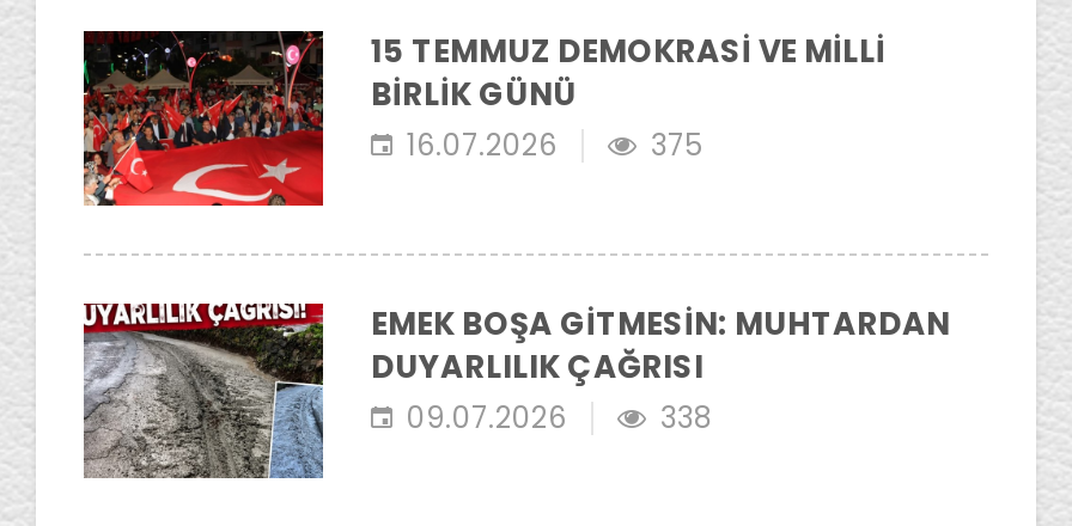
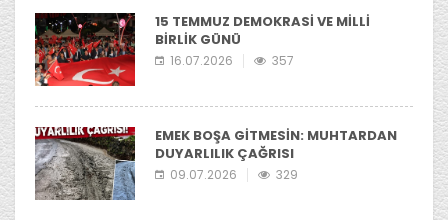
[651,124,703,165] 375 -> [272,52,294,69] 357
[660,397,713,438] 338 -> [276,166,298,183] 329

